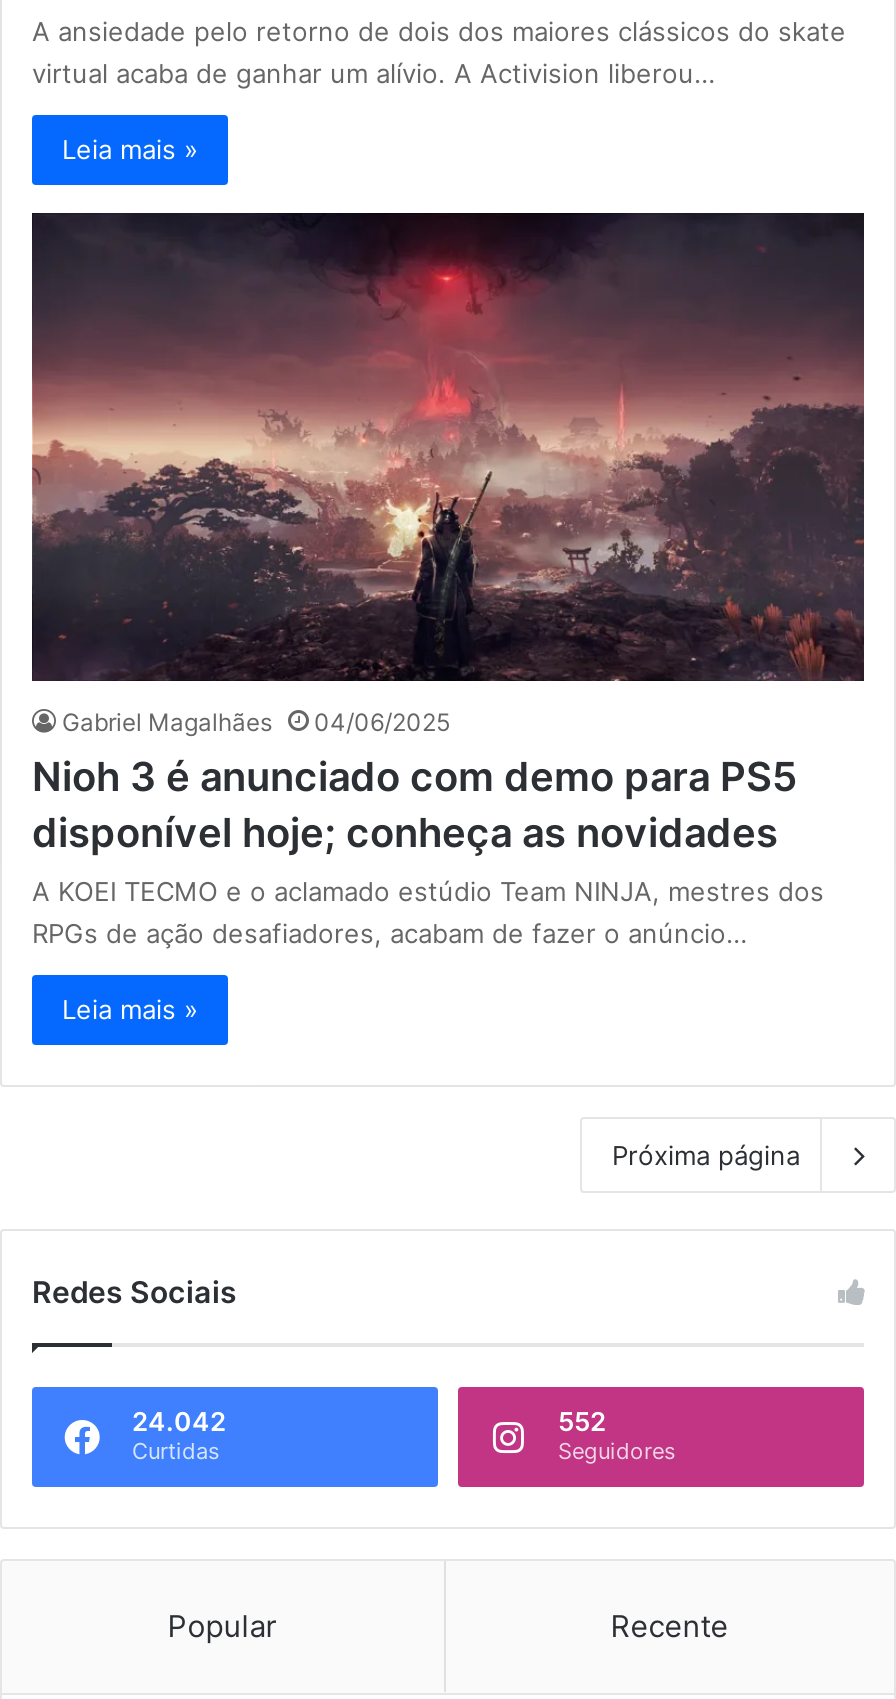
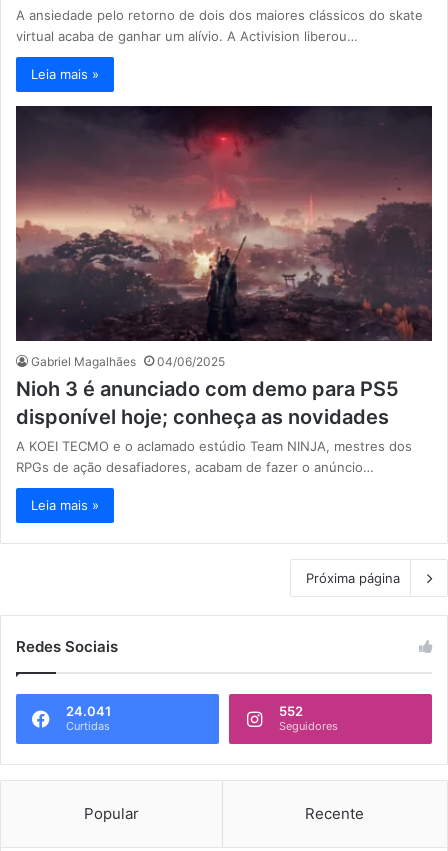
[132,1404,226,1436] 24.042 -> [66,702,111,718] 24.041

